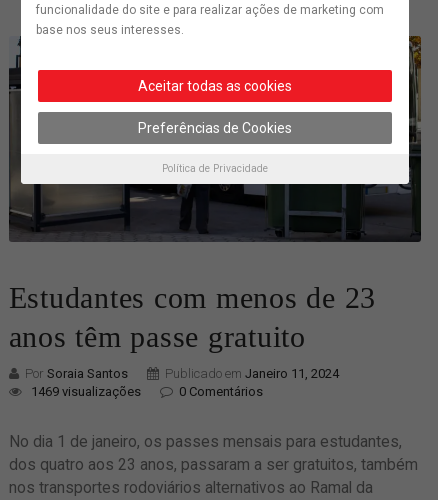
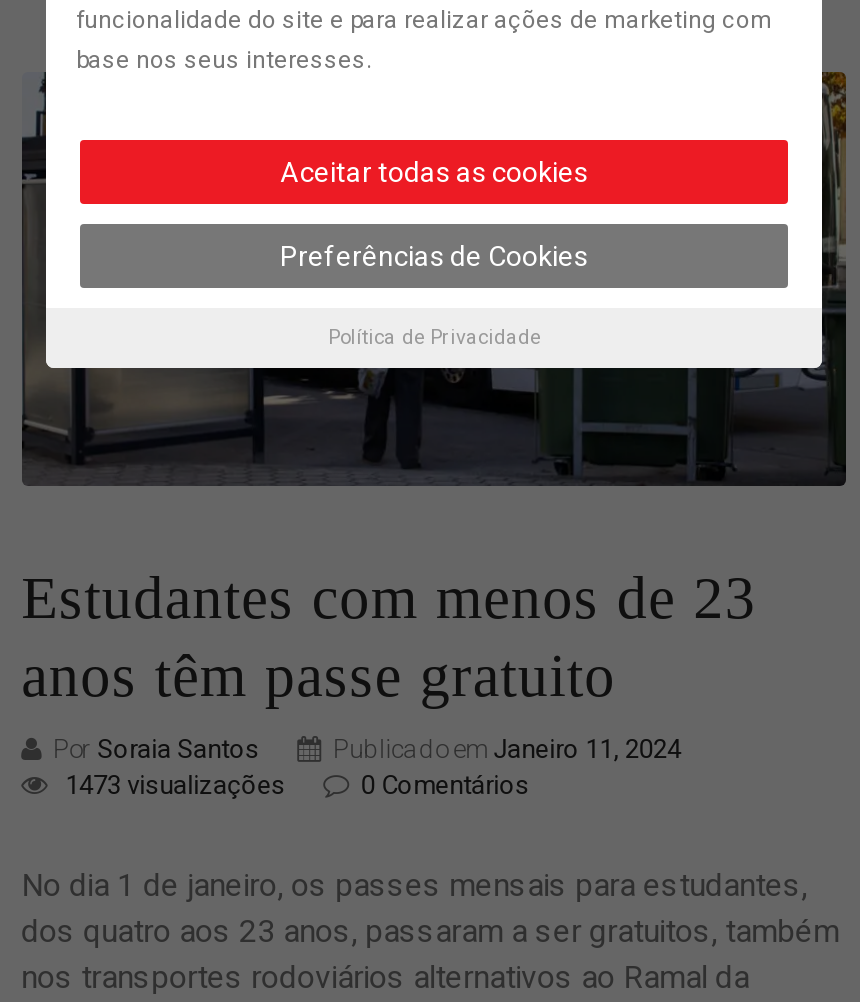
[31,384,141,399] 1469 visualizações -> [65,770,285,800] 1473 visualizações

